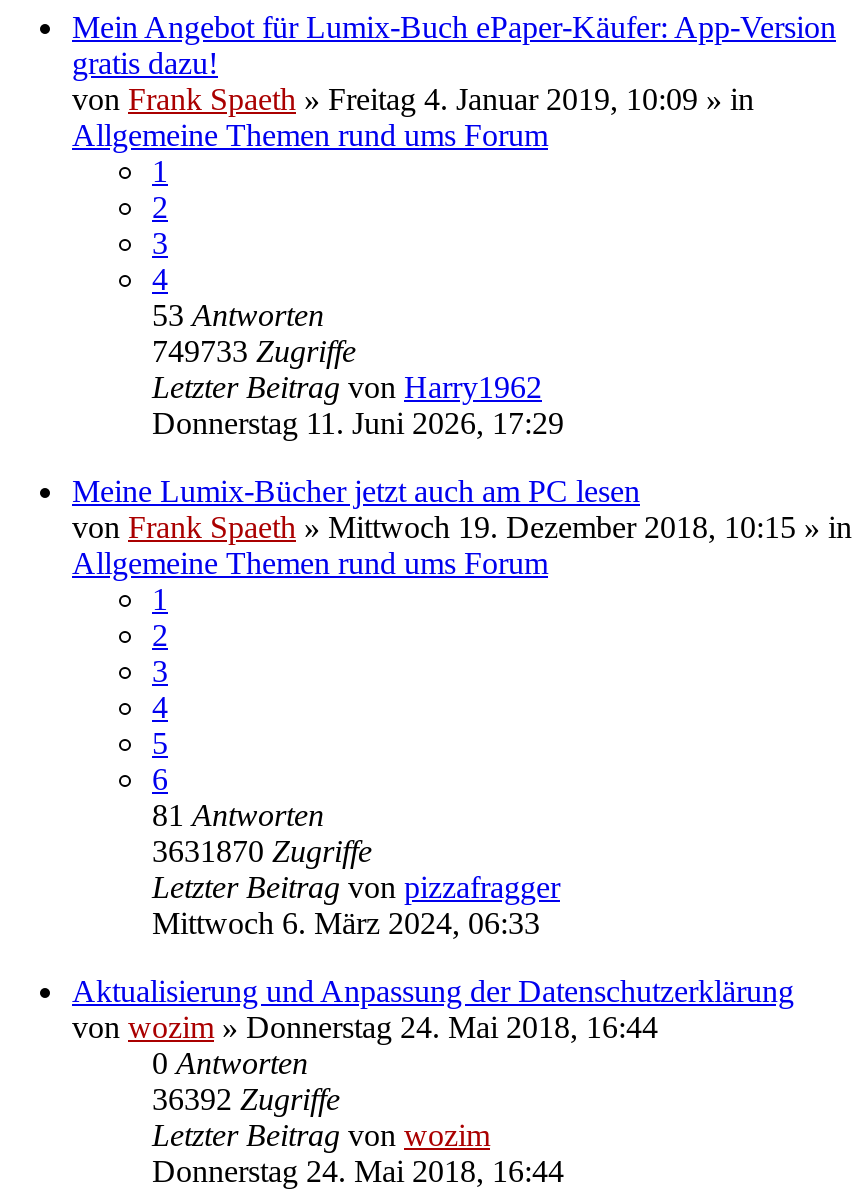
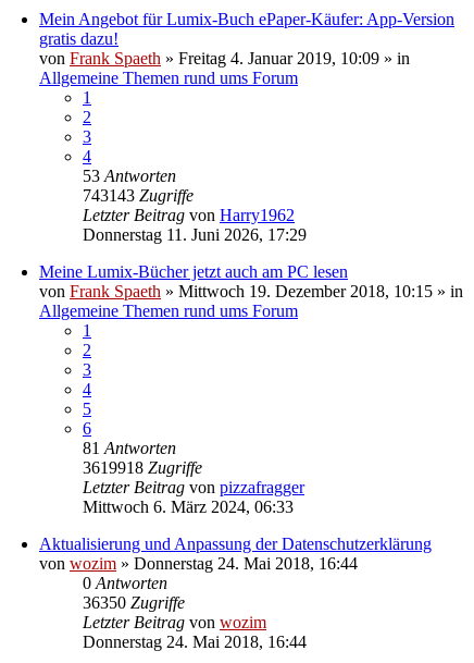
[152,334,356,368] 749733 Zugriffe -> [83,186,194,205] 743143 Zugriffe
[152,834,372,868] 3631870 Zugriffe -> [83,458,202,477] 3619918 Zugriffe
[152,1082,340,1116] 36392 Zugriffe -> [83,593,185,612] 36350 Zugriffe

